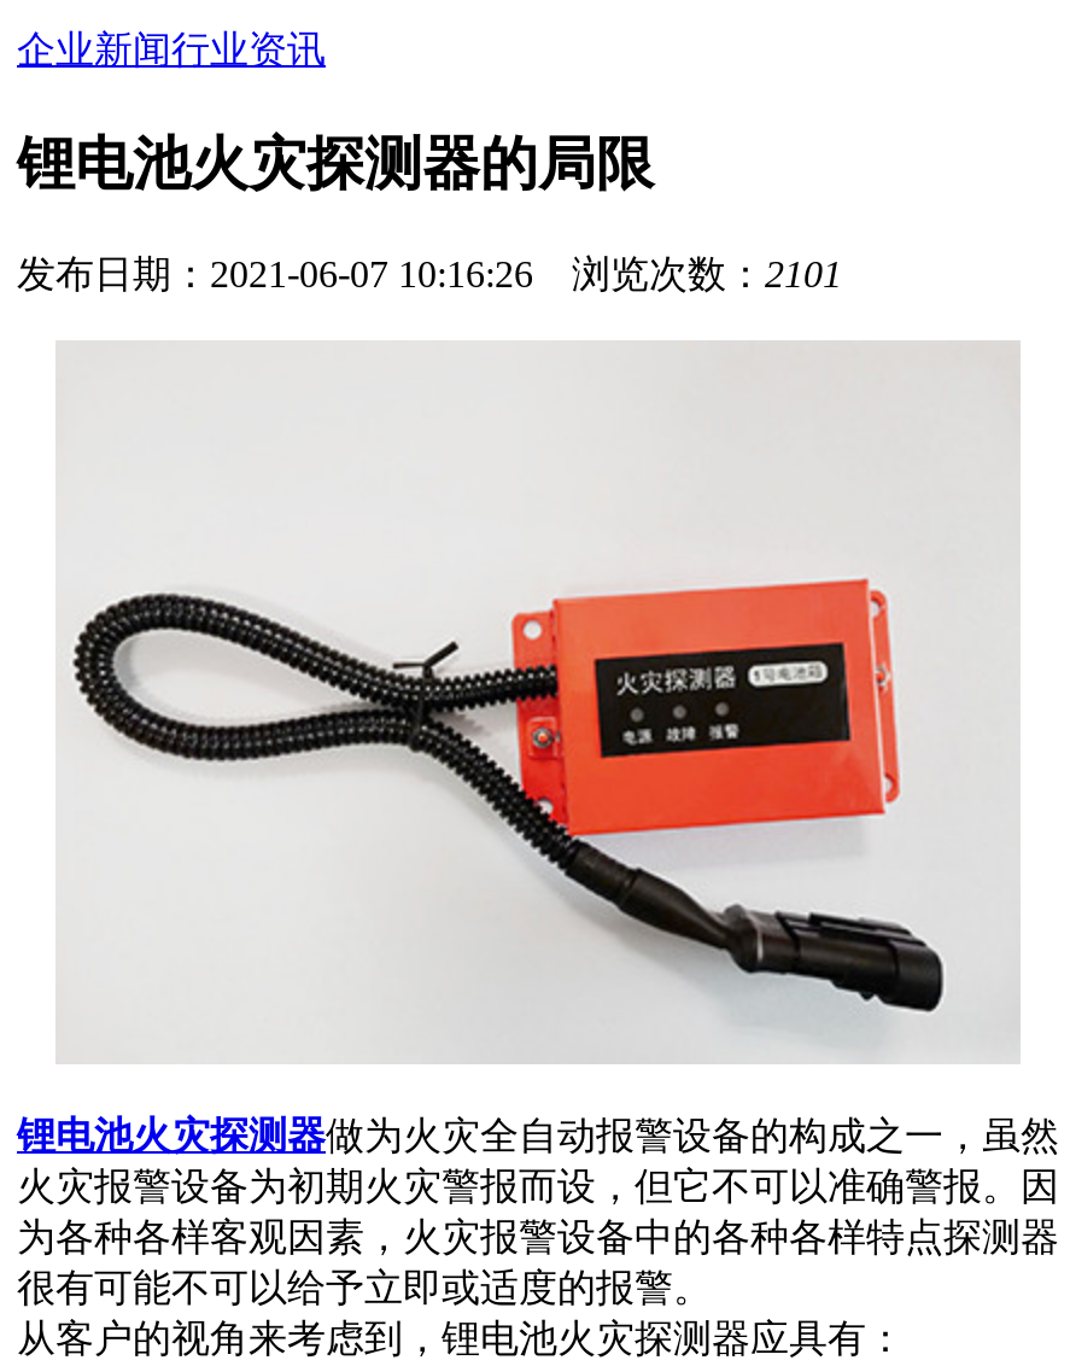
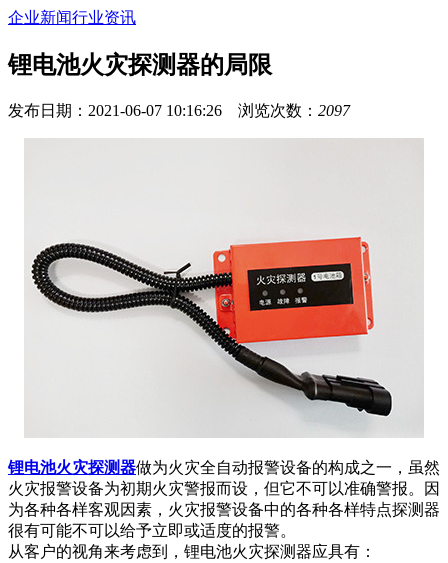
[17,253,842,294] 发布日期：2021-06-07 10:16:26 浏览次数：2101 -> [8,102,350,119] 发布日期：2021-06-07 10:16:26 浏览次数：2097

